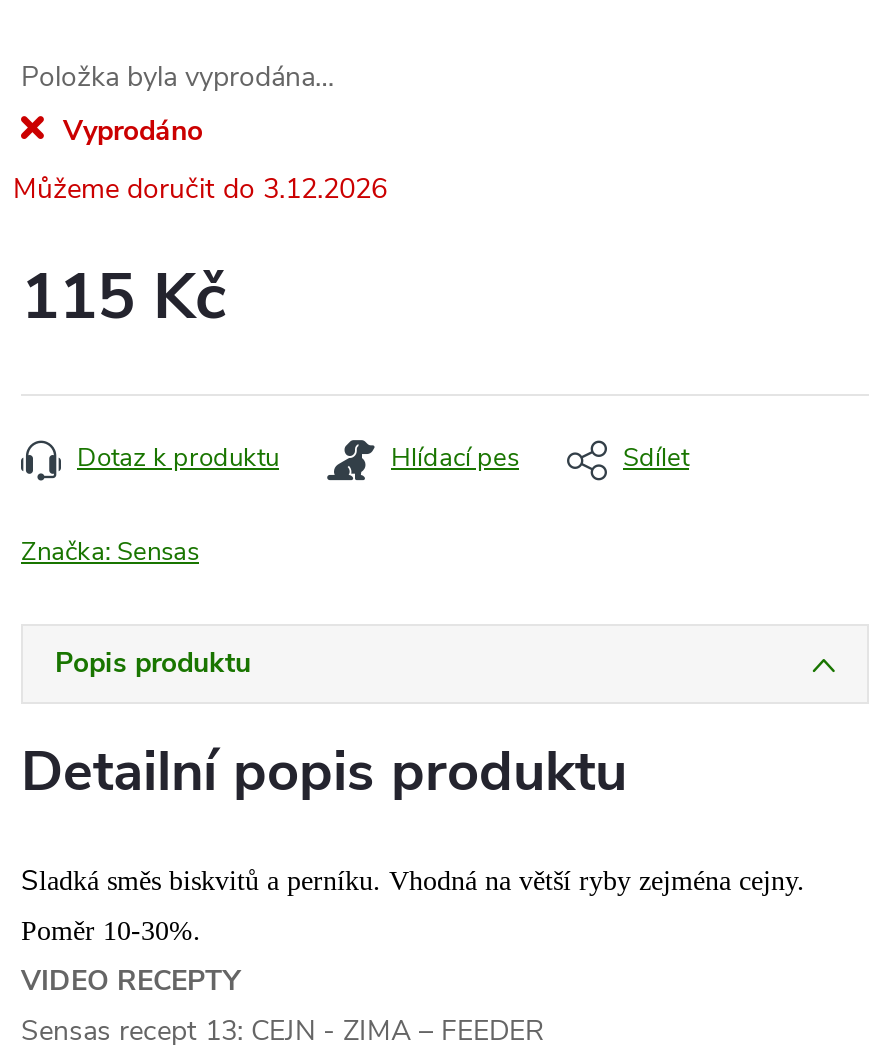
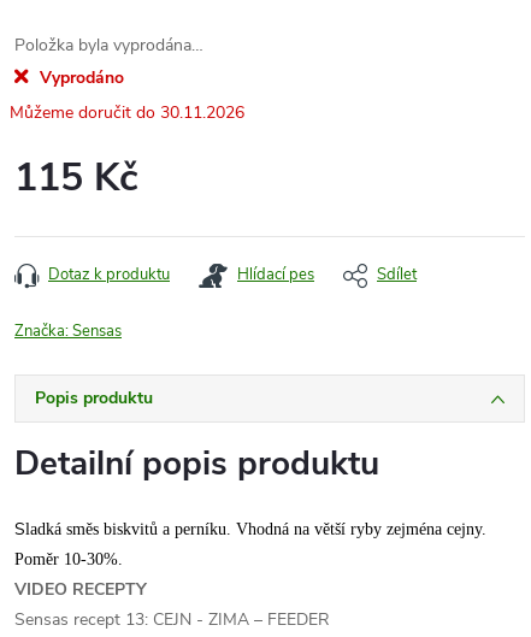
[263,170,387,208] 3.12.2026 -> [160,101,244,124] 30.11.2026

